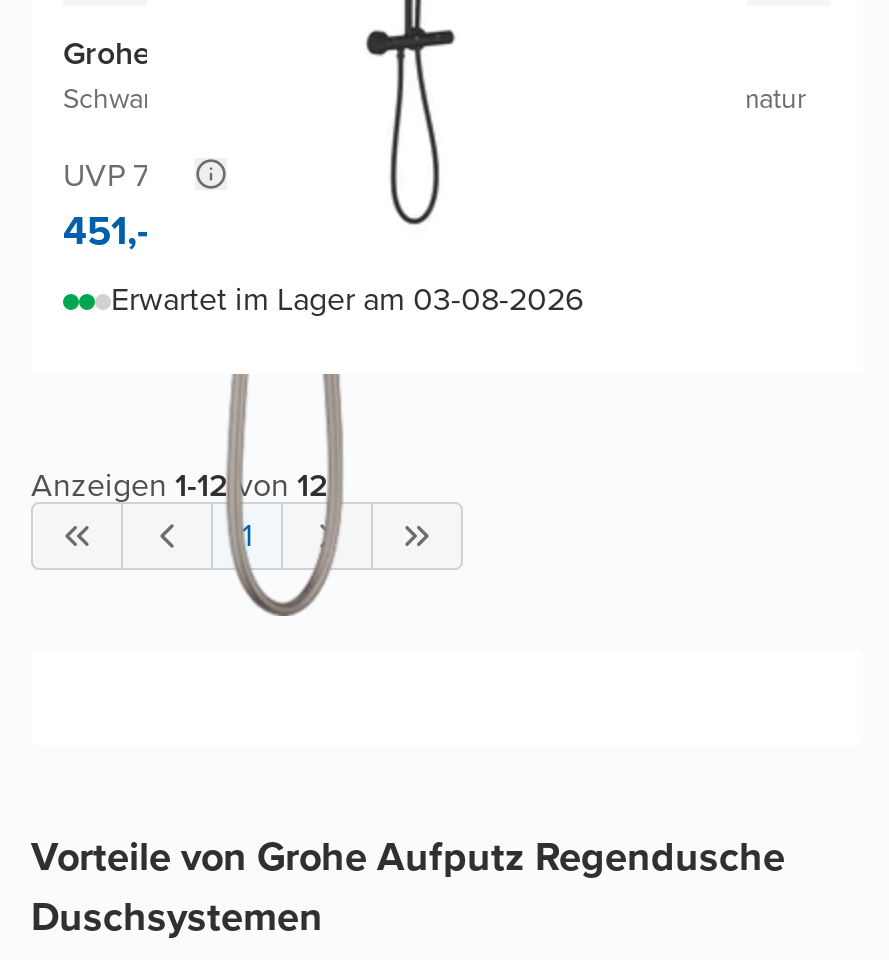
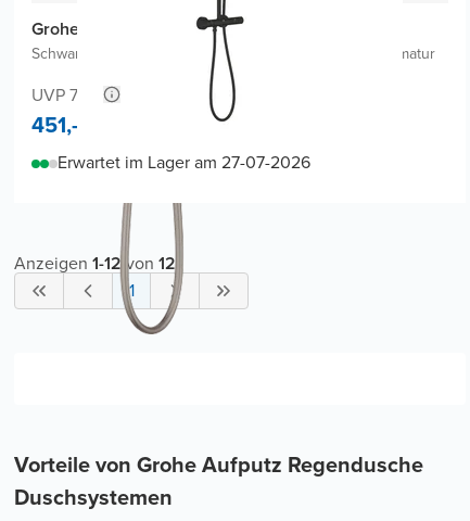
[111,276,583,322] Erwartet im Lager am 03-08-2026 -> [58,150,310,175] Erwartet im Lager am 27-07-2026

